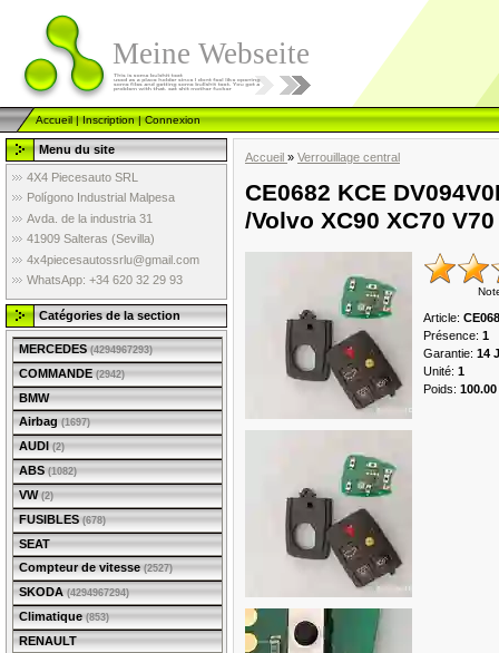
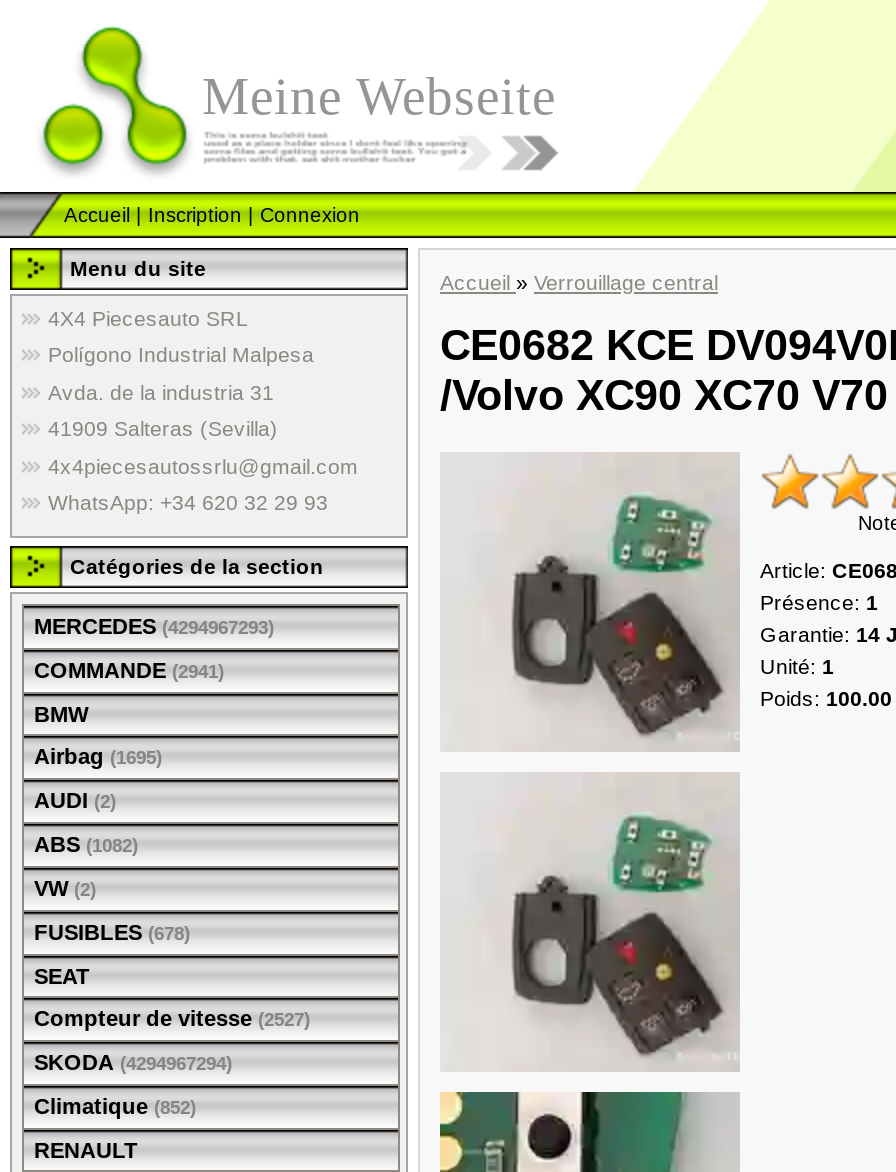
[19,367,125,380] COMMANDE (2942) -> [34,658,224,682] COMMANDE (2941)
[19,415,90,428] Airbag (1697) -> [34,744,162,768] Airbag (1695)
[19,610,109,623] Climatique (853) -> [34,1094,196,1118] Climatique (852)

